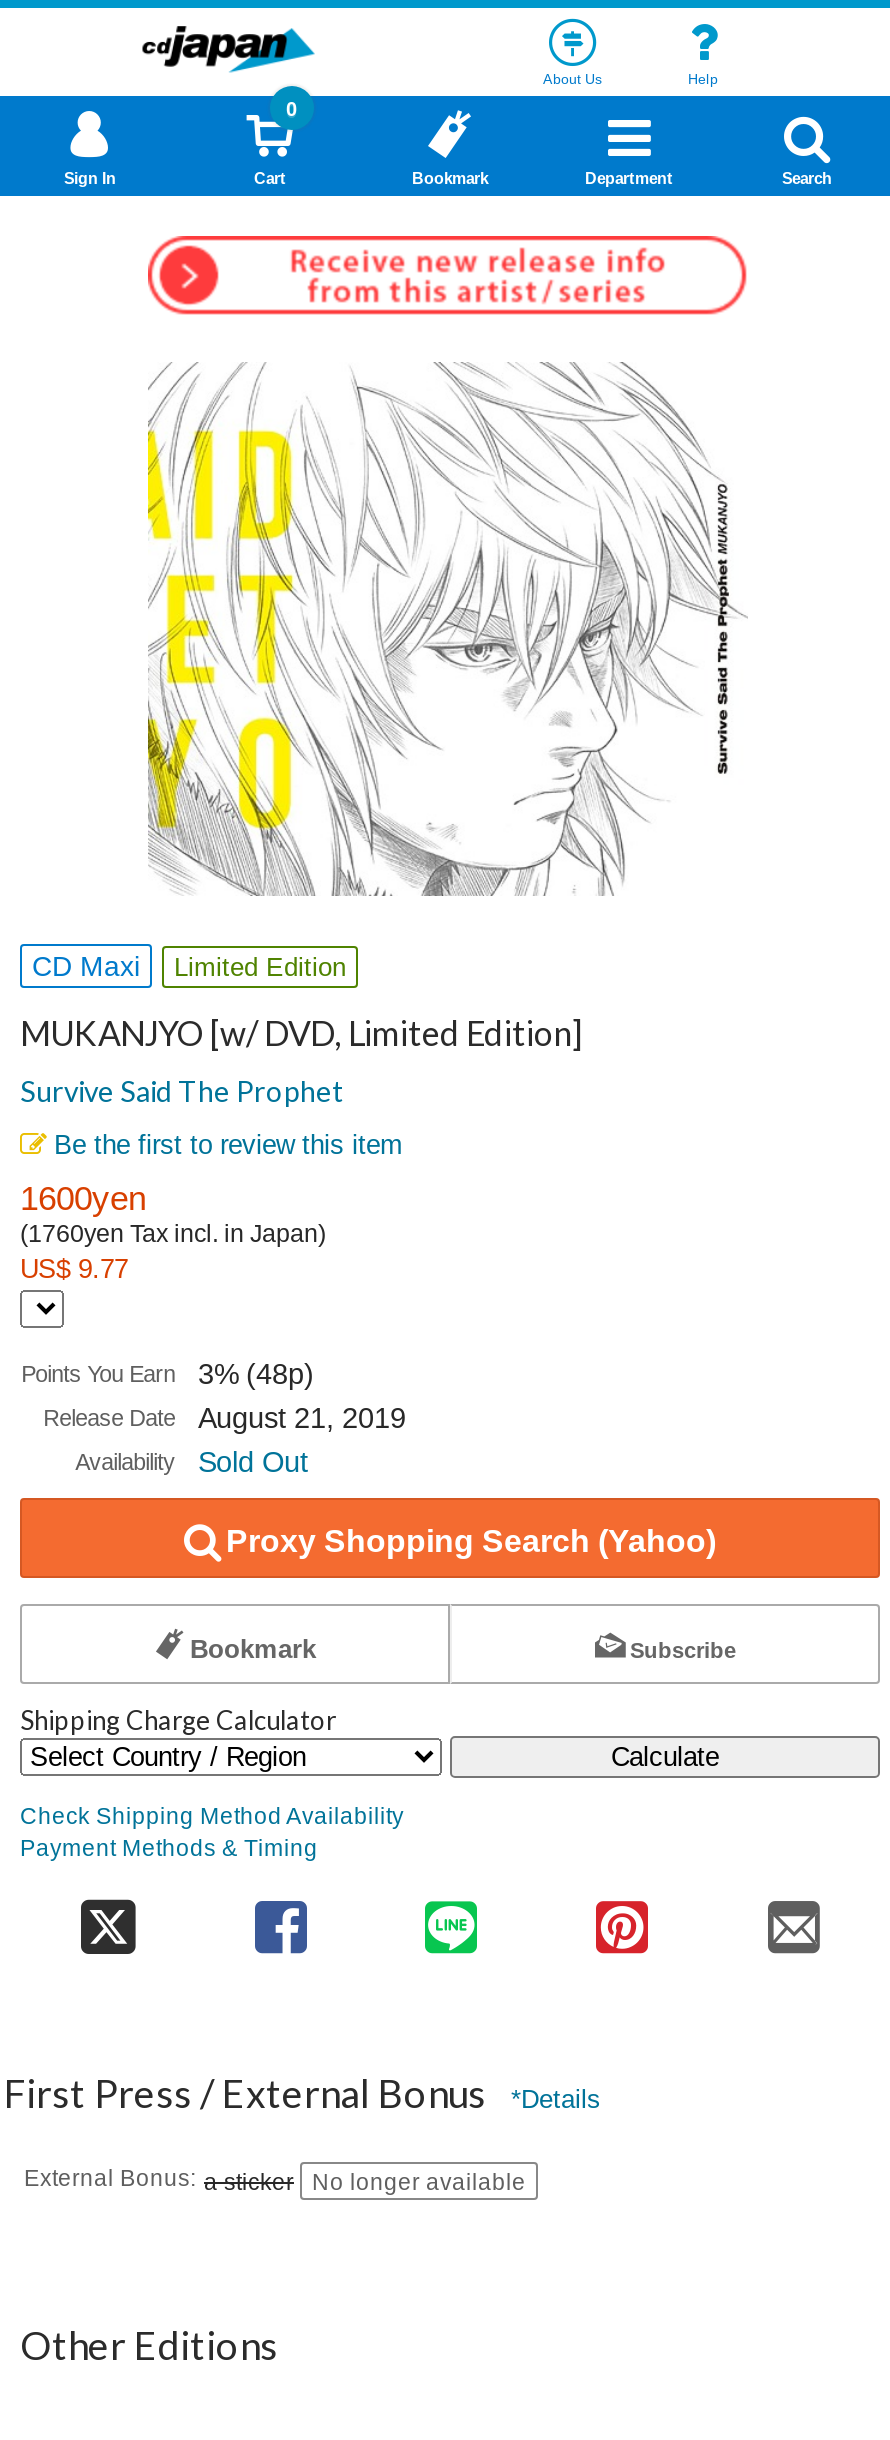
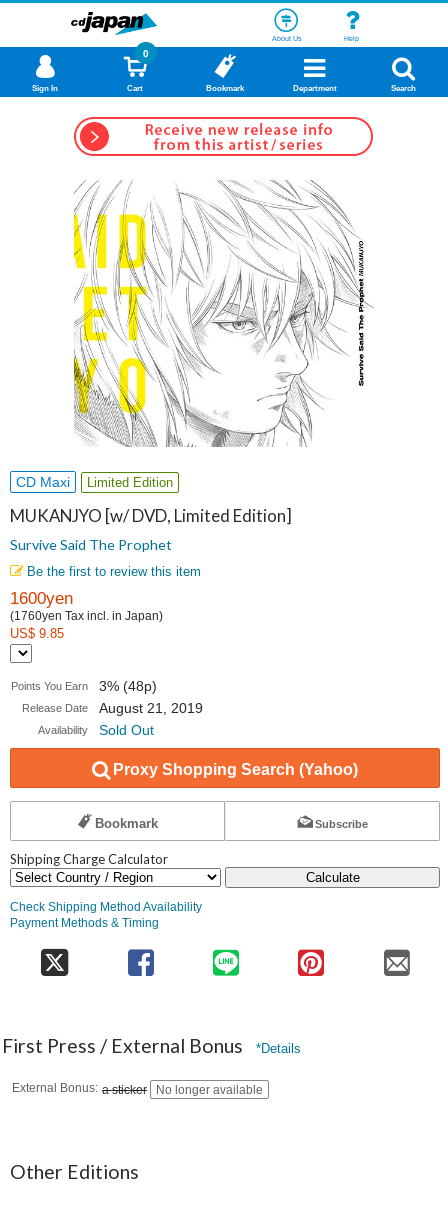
[20,1253,128,1283] US$ 9.77 -> [10,625,64,640] US$ 9.85

